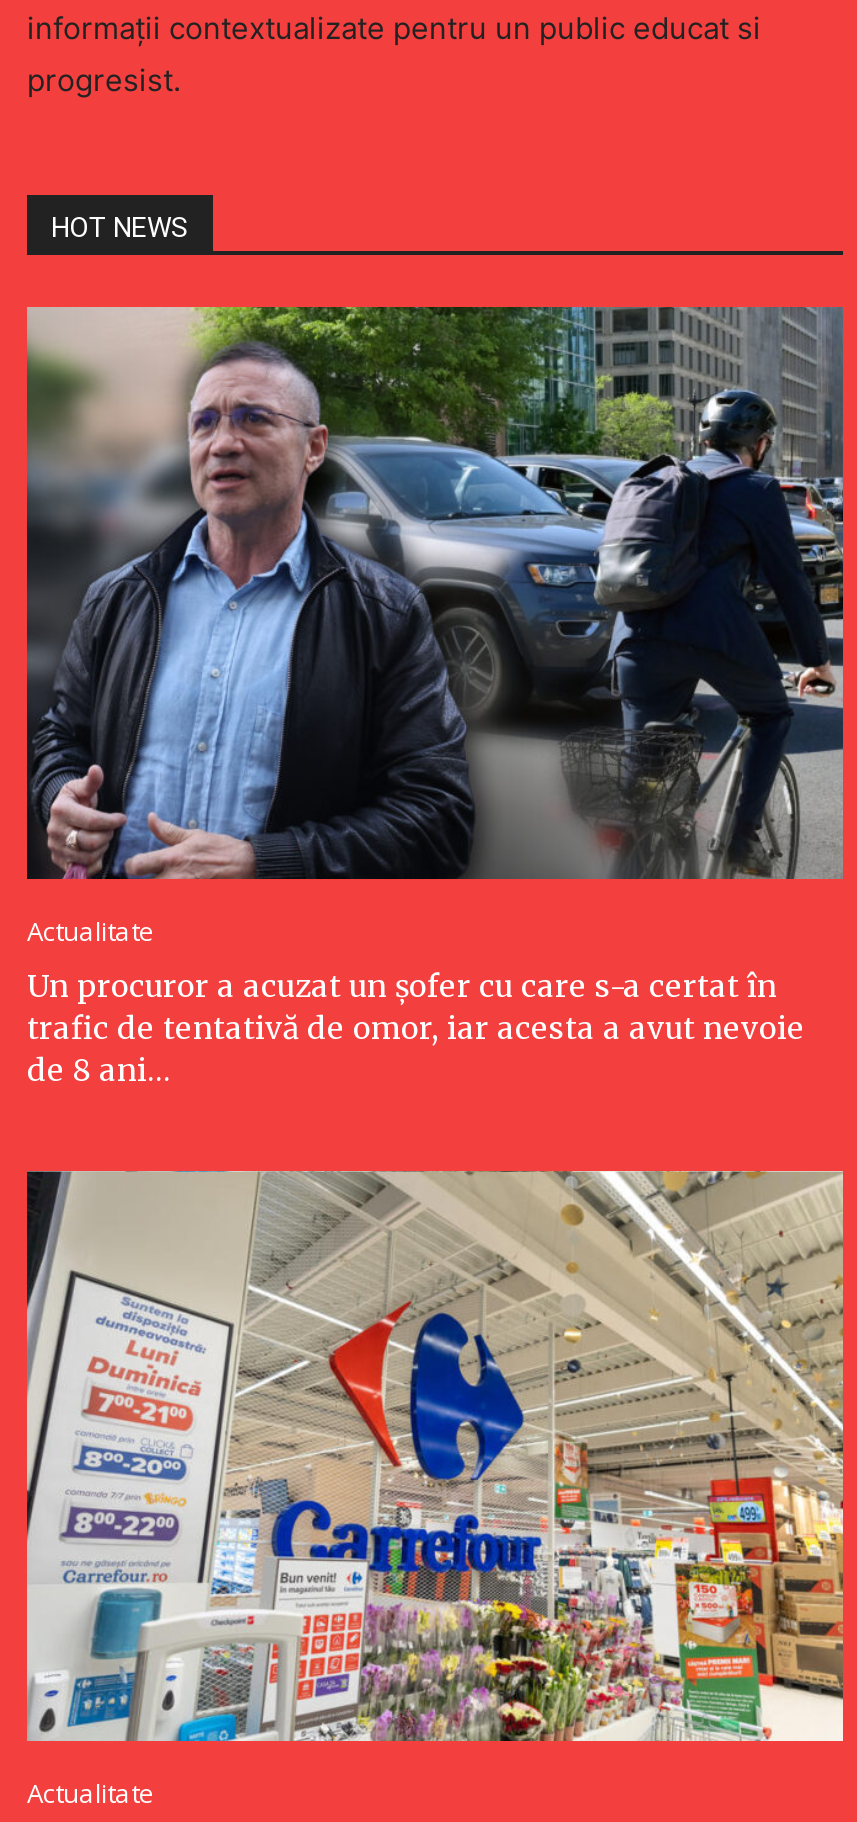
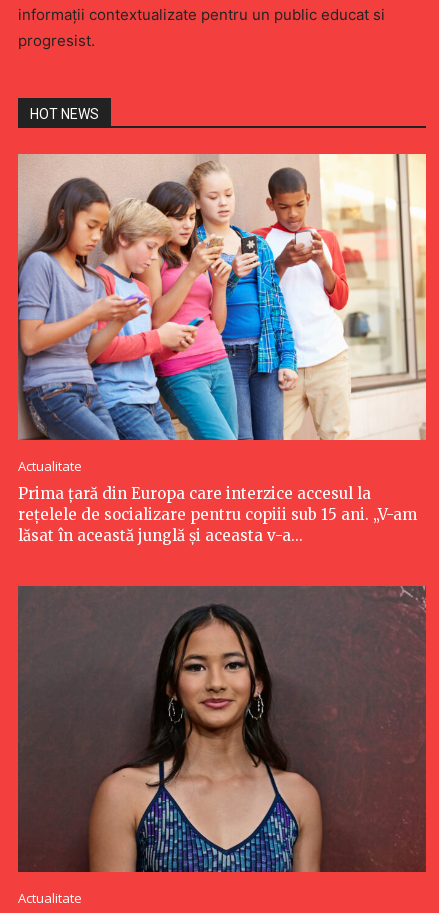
[25,304,845,882] [image] -> [17,153,427,441] [image]
[27,966,805,1088] Un procuror a acuzat un șofer cu care s-a certat în | trafic de tentativă de omor, iar acesta a avut nevoie | de 8 ani... -> [18,484,417,545] Prima țară din Europa care interzice accesul la | rețelele de socializare pentru copiii sub 15 ani. „V-am | lăsat în această junglă și aceasta v-a...
[25,1168,845,1744] [image] -> [17,585,427,873] [image]

